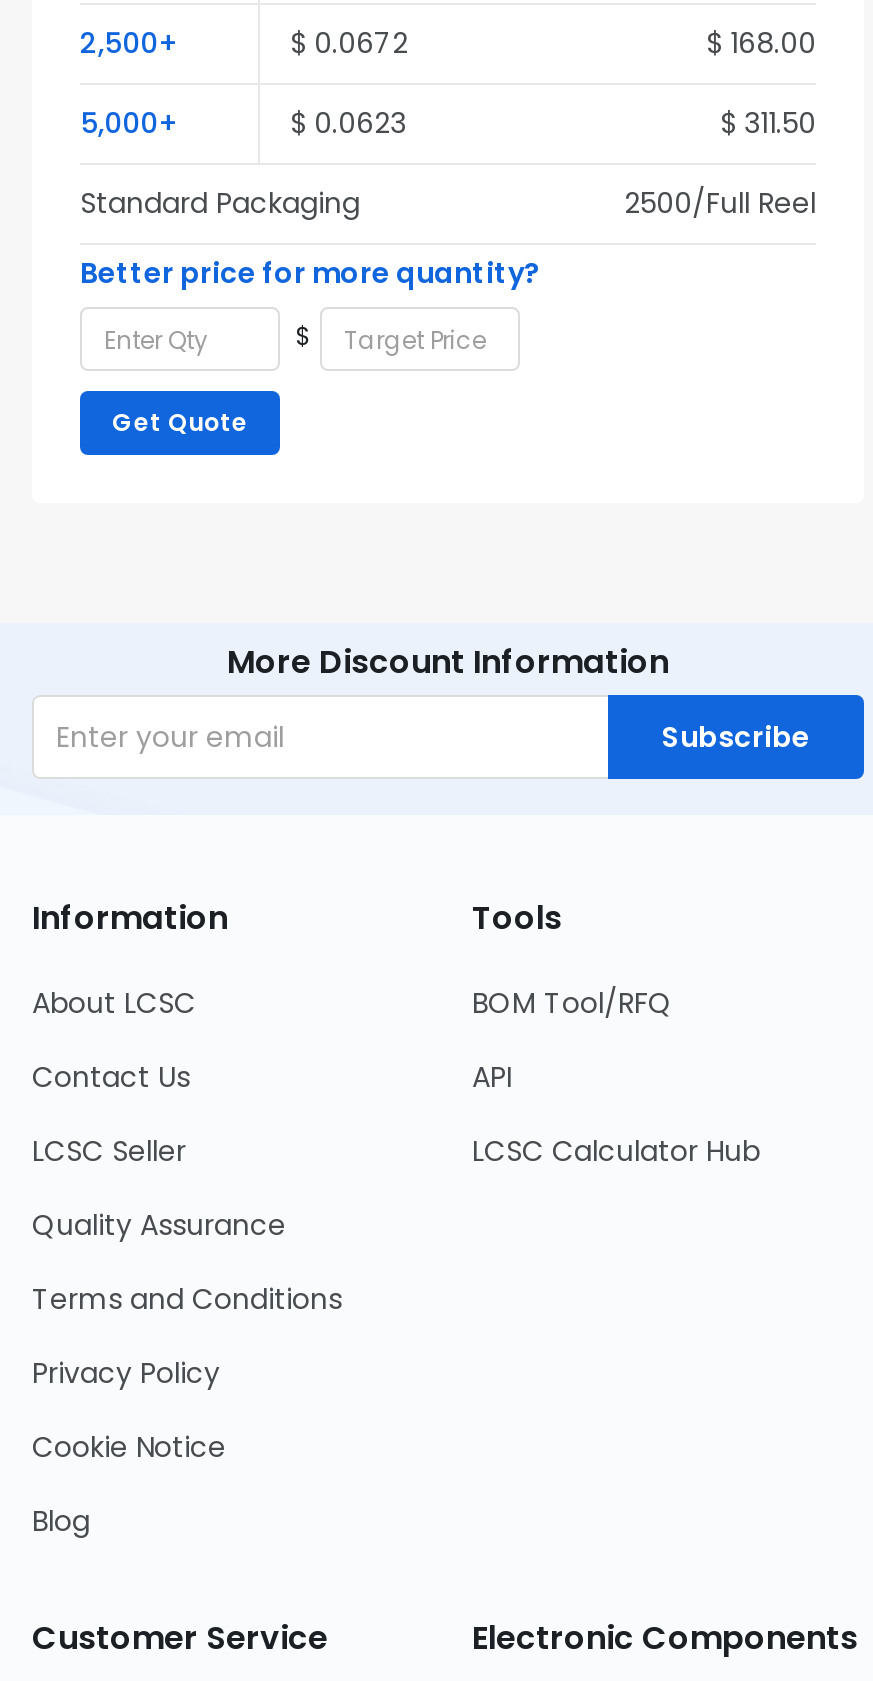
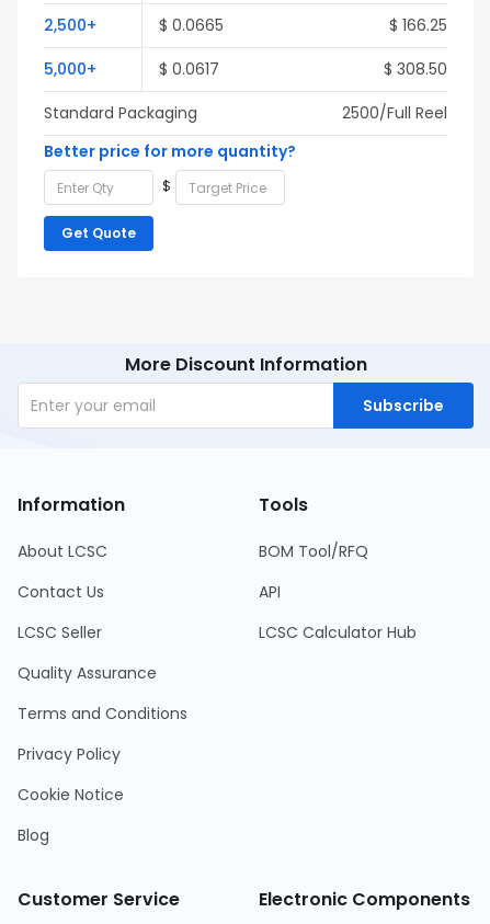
[290,23,408,63] $ 0.0672 -> [159,14,224,36] $ 0.0665
[706,23,816,63] $ 168.00 -> [389,14,447,36] $ 166.25
[290,103,406,143] $ 0.0623 -> [159,58,219,80] $ 0.0617
[720,103,816,143] $ 311.50 -> [384,58,447,80] $ 308.50

